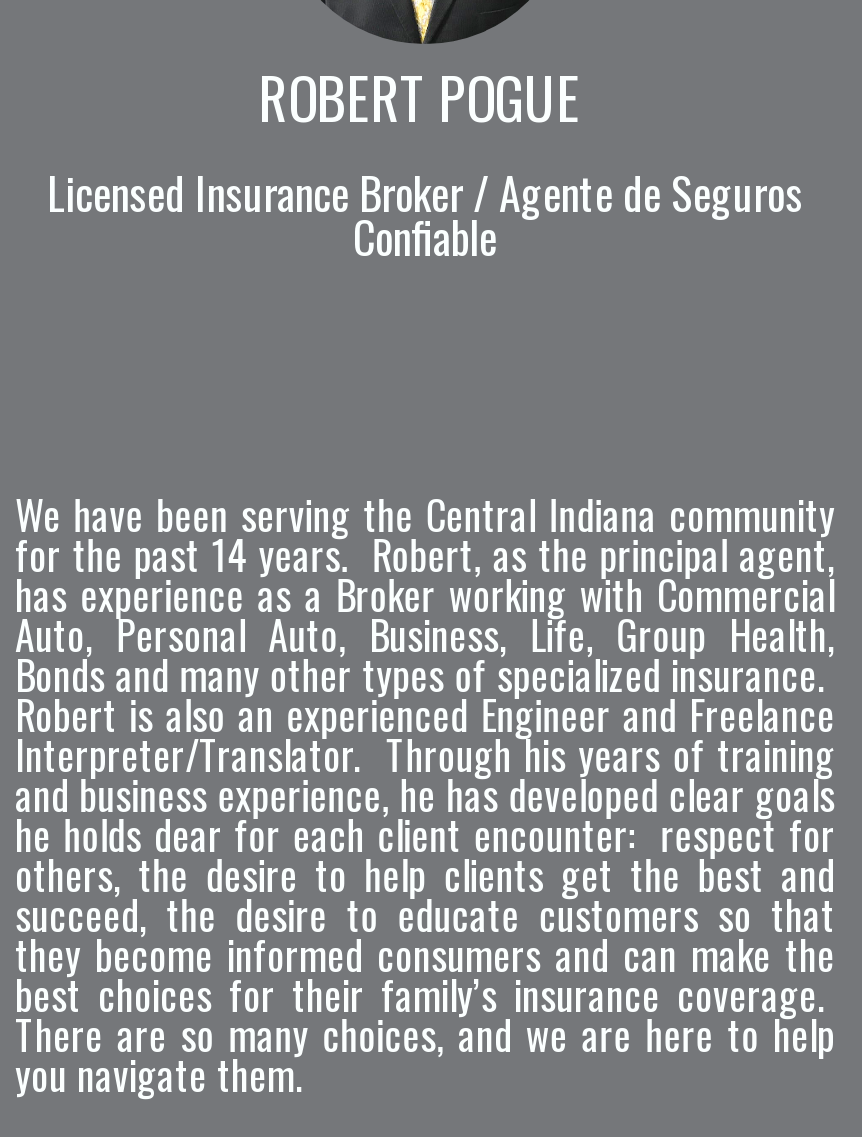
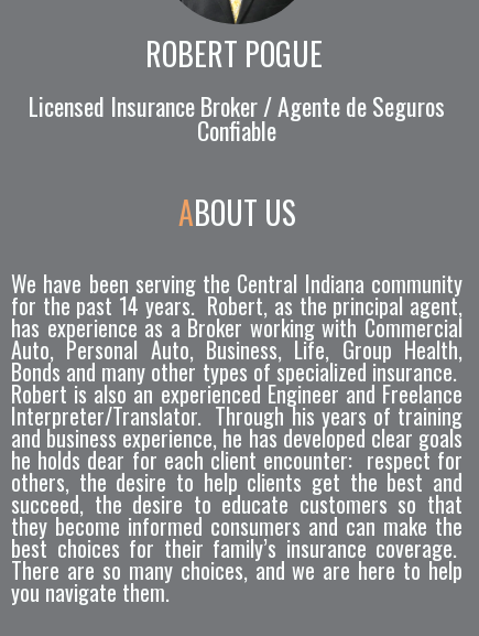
none -> [178,190,296,235] ABOUT US

